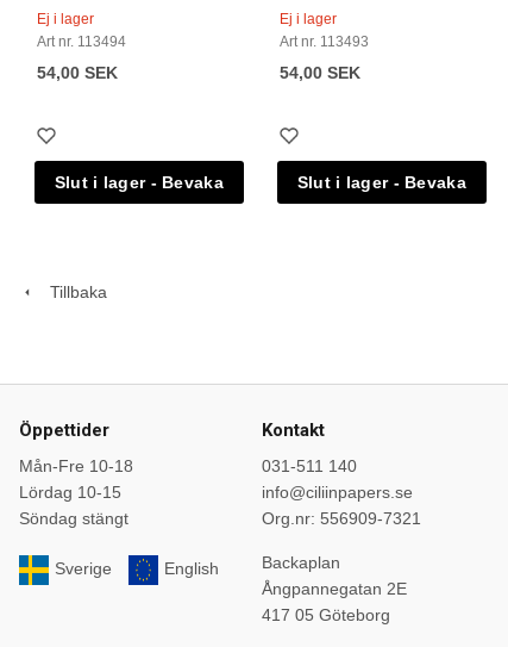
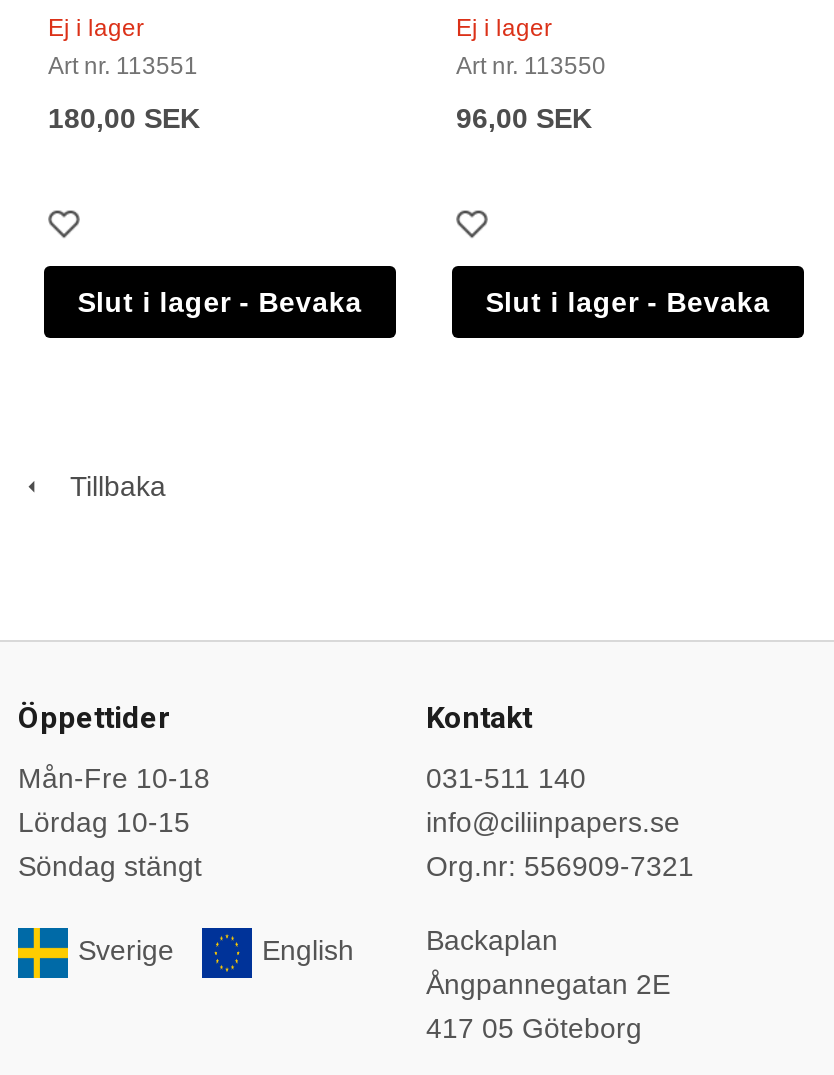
[37,33,126,50] Art nr. 113494 -> [48,52,198,80] Art nr. 113551
[280,33,369,50] Art nr. 113493 -> [456,52,606,80] Art nr. 113550
[37,63,118,82] 54,00 SEK -> [48,102,200,134] 180,00 SEK
[280,63,360,82] 54,00 SEK -> [456,102,592,134] 96,00 SEK

